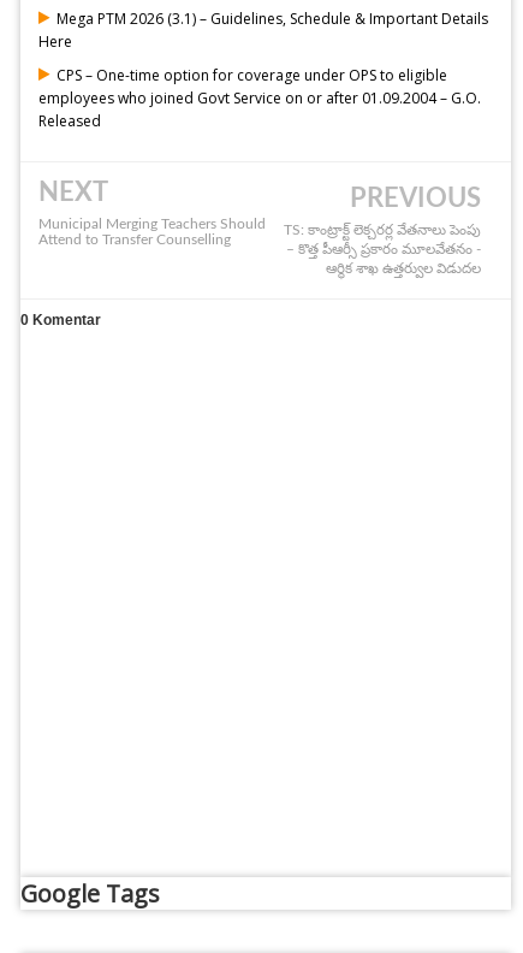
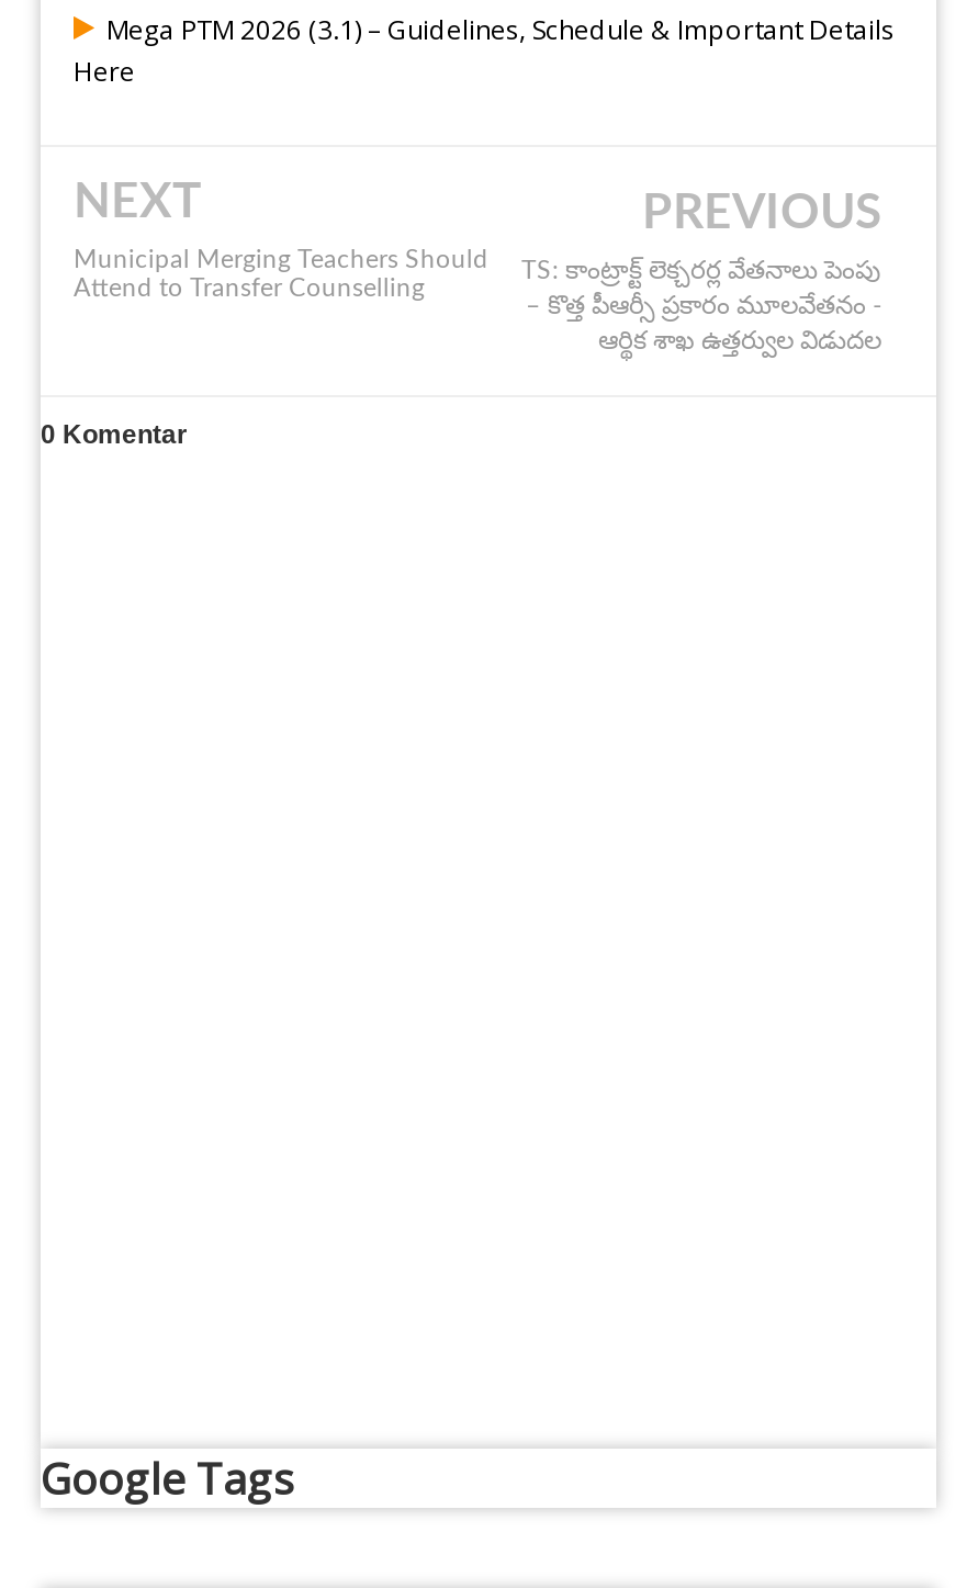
[38,65,481,131] CPS – One-time option for coverage under OPS to eligible | employees who joined Govt Service on or after 01.09.2004 – G.O. | Released -> none

